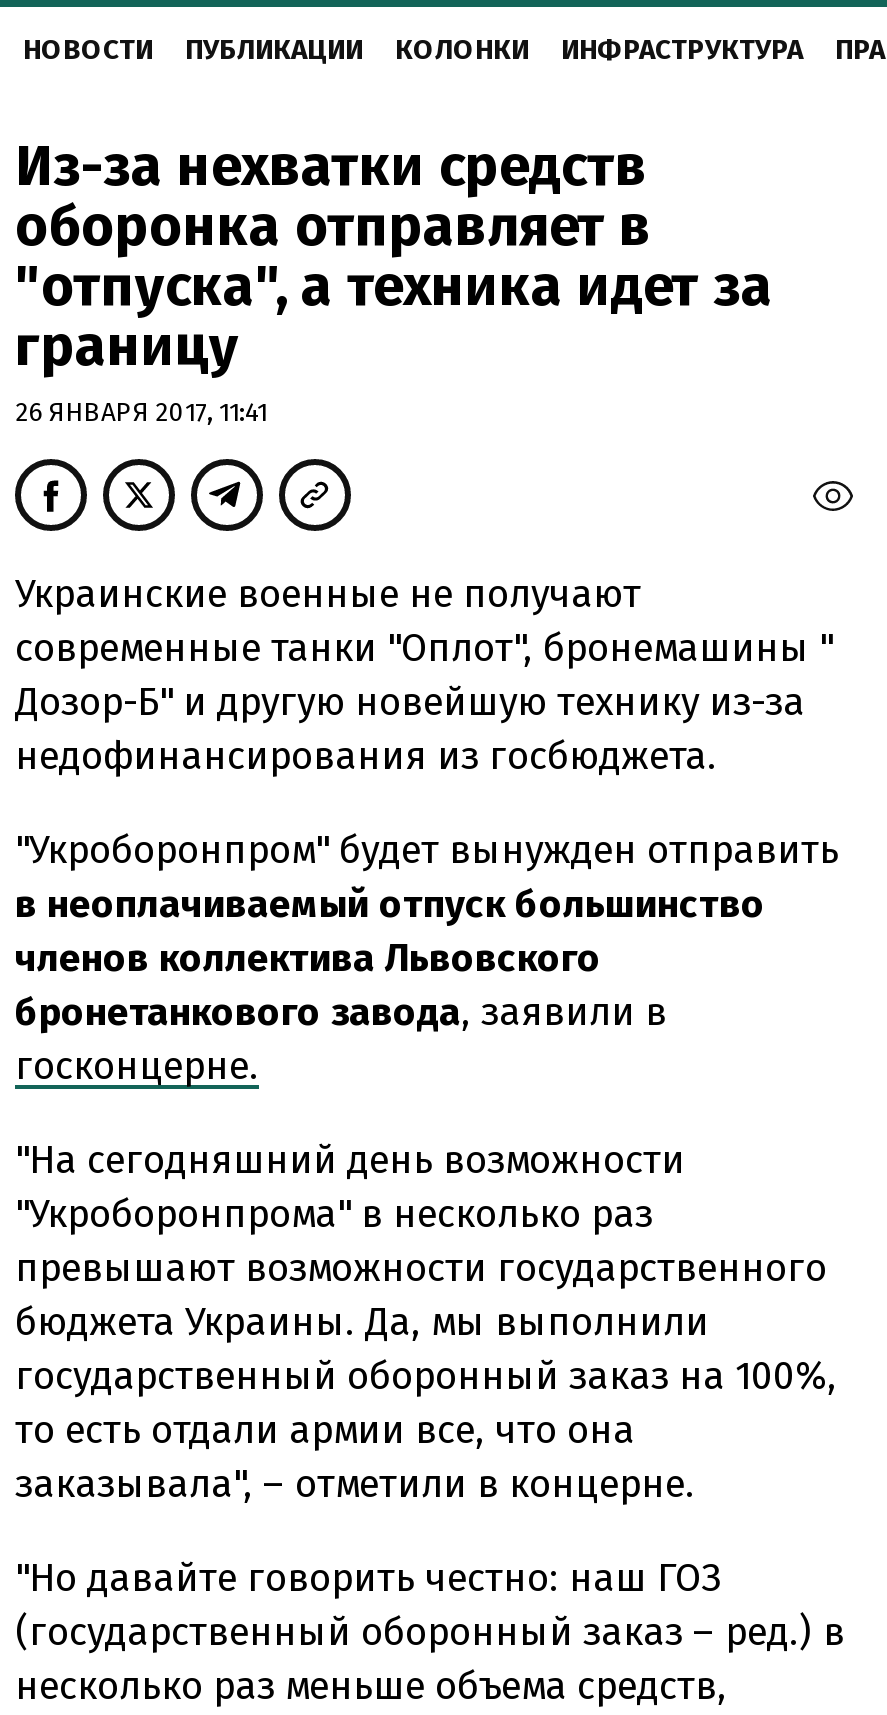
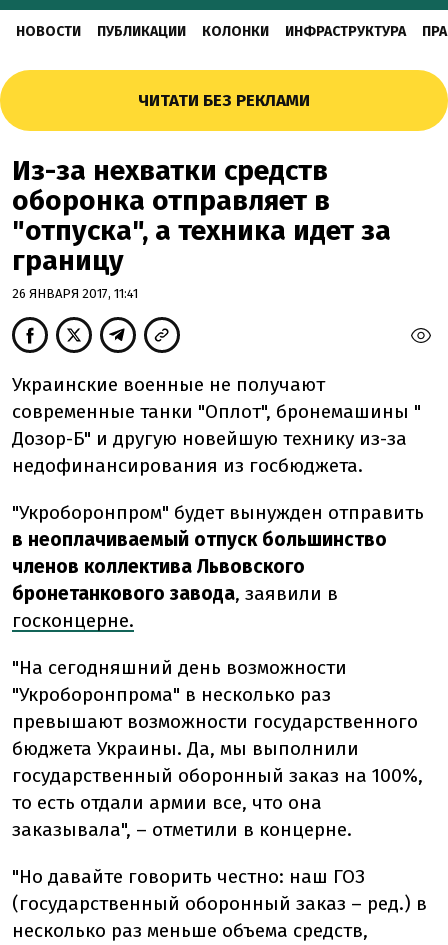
none -> [138,90,310,111] ЧИТАТИ БЕЗ РЕКЛАМИ

